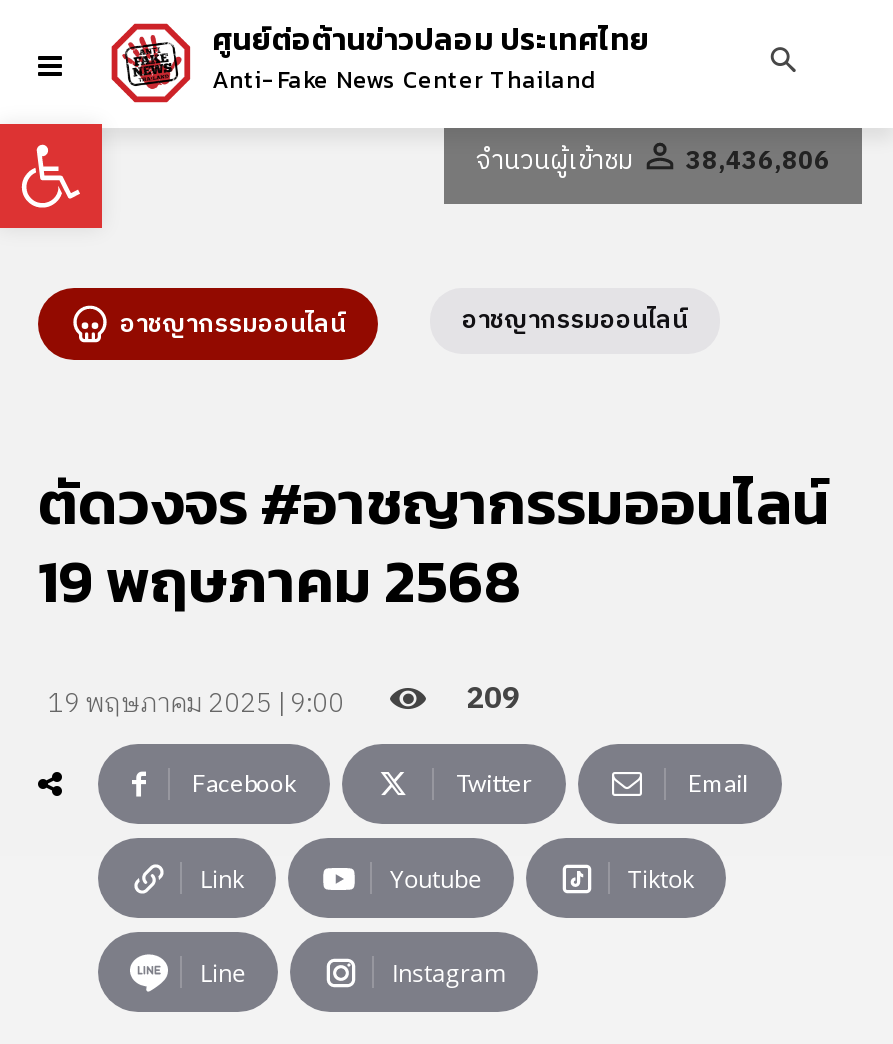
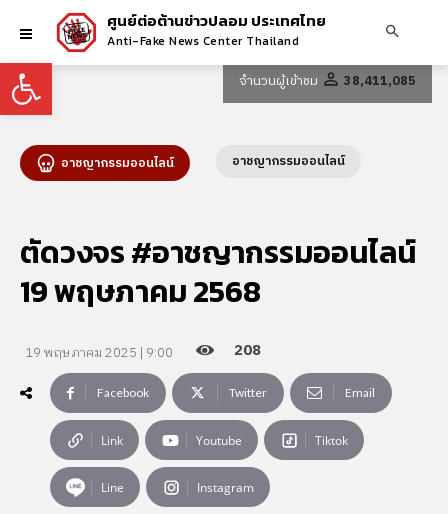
[476,139,830,183] จำนวนผู้เข้าชม 38,436,806 -> [239,70,416,92] จำนวนผู้เข้าชม 38,411,085
[466,674,520,724] 209 -> [234,338,261,363] 208

